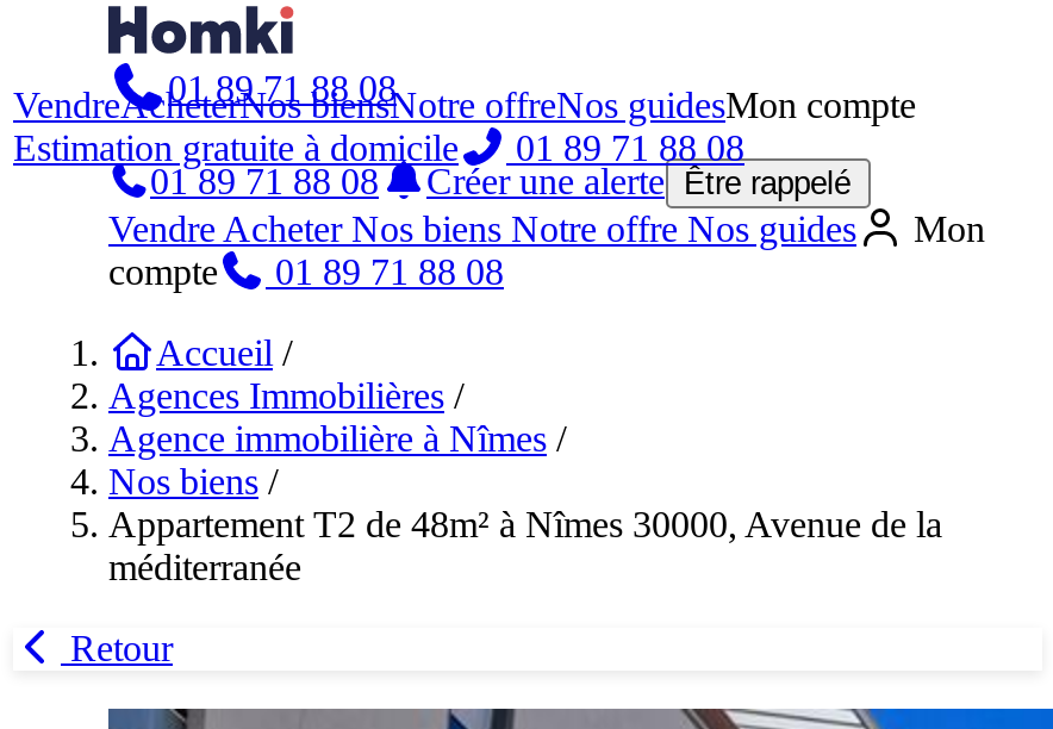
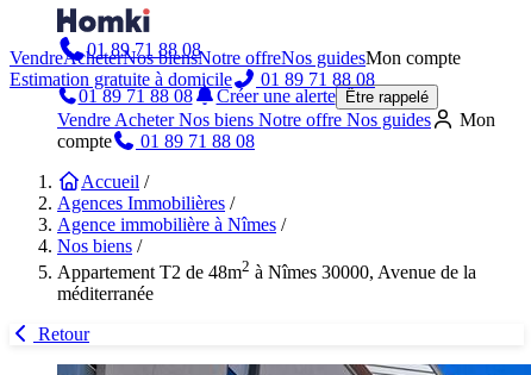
[108,504,942,544] Appartement T2 de 48m² à Nîmes 30000, Avenue de la -> [57,257,476,282] Appartement T2 de 48m2 à Nîmes 30000, Avenue de la

